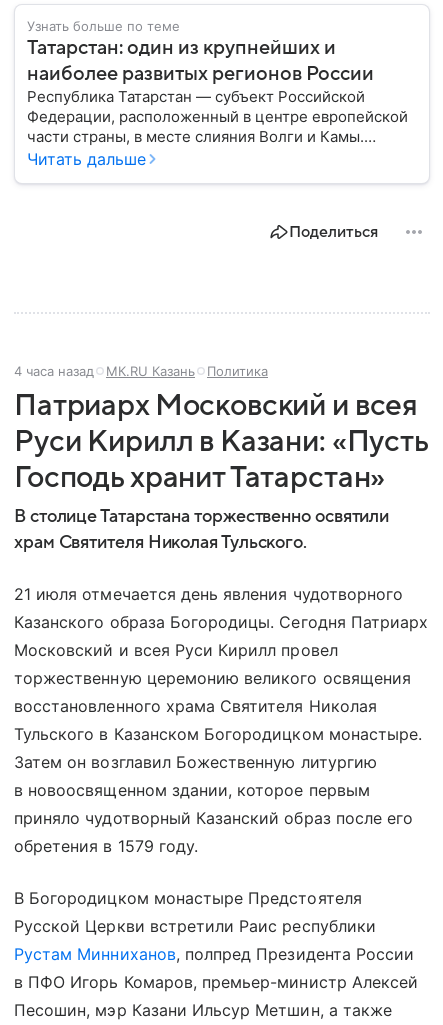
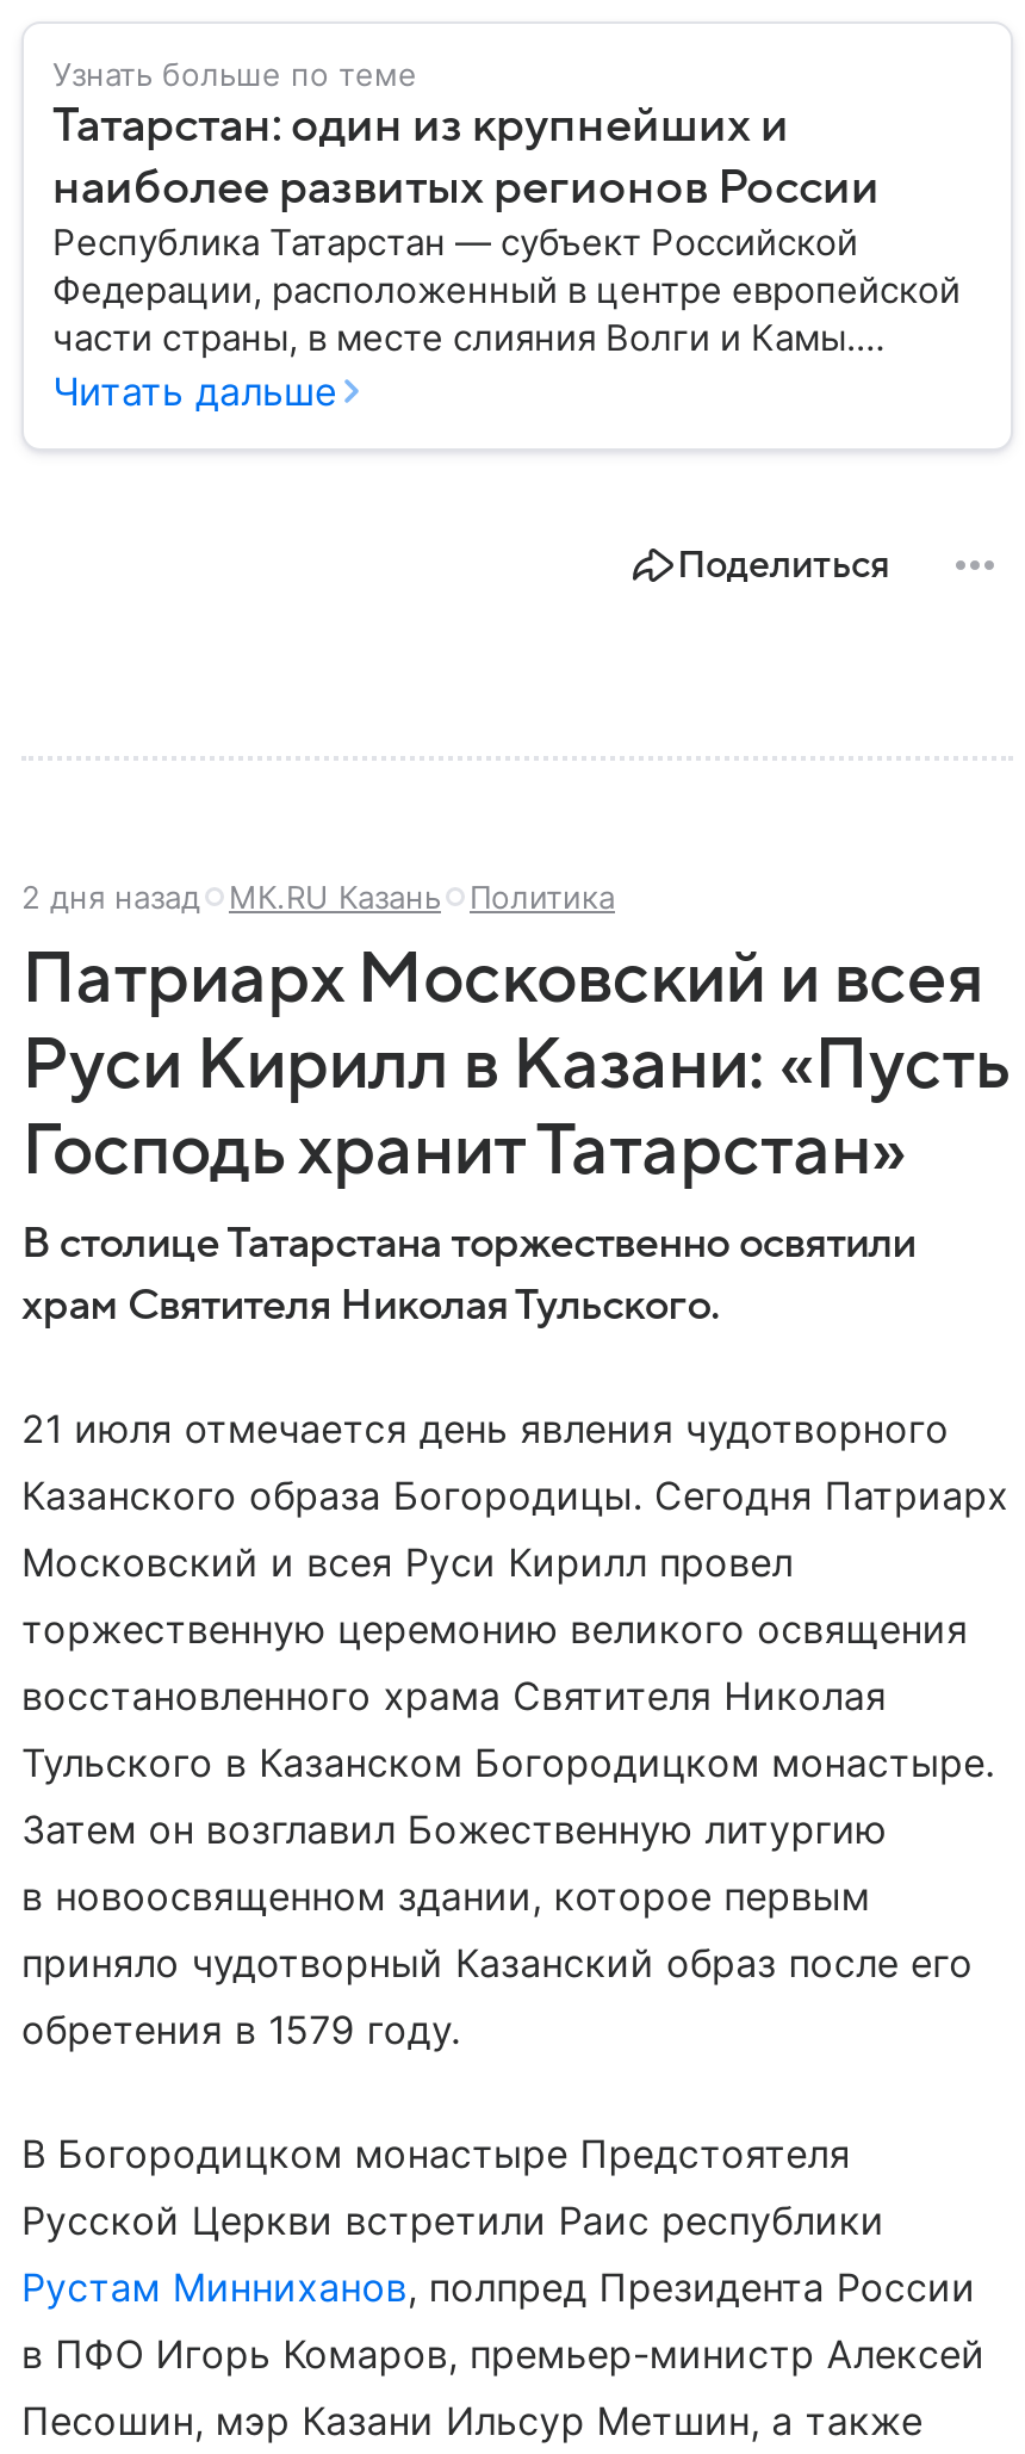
[14,363,268,379] 4 часа назад МК.RU Казань Политика -> [21,877,615,915] 2 дня назад МК.RU Казань Политика

